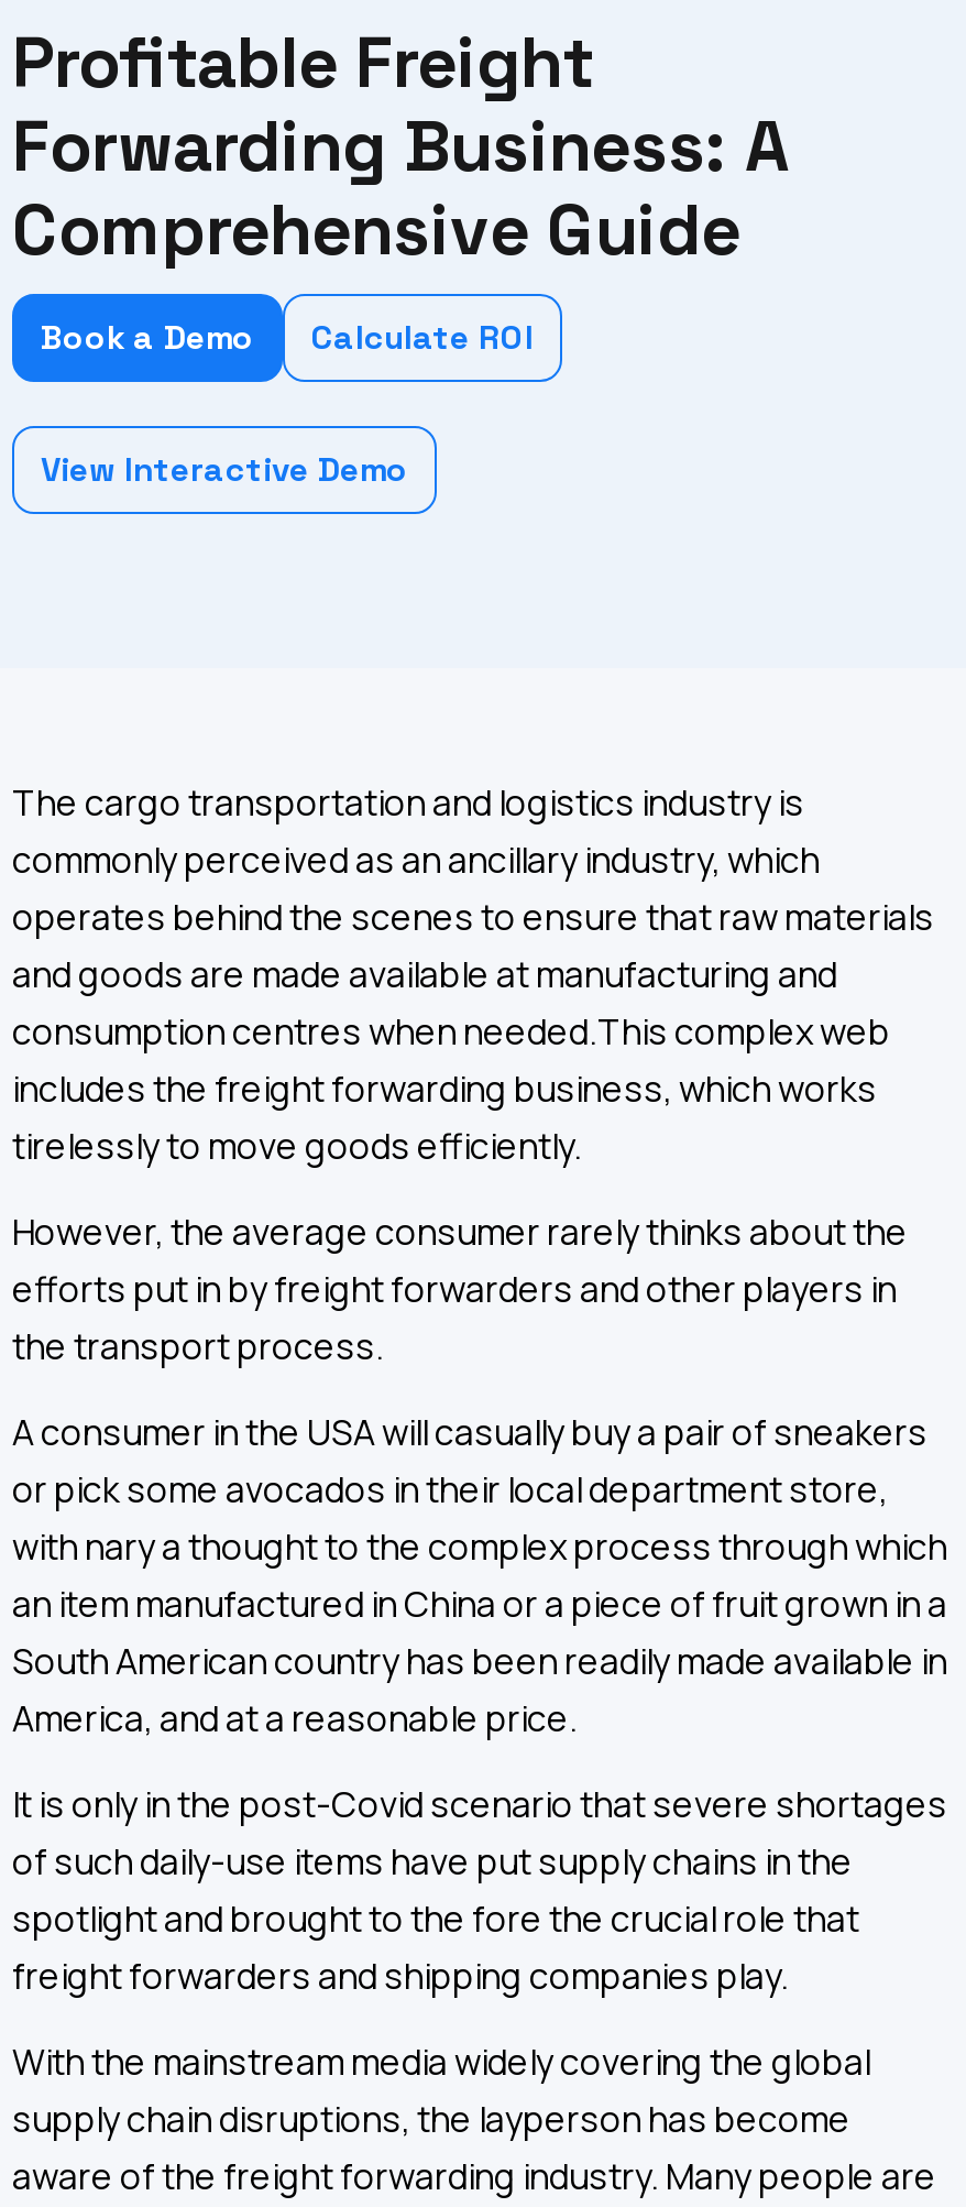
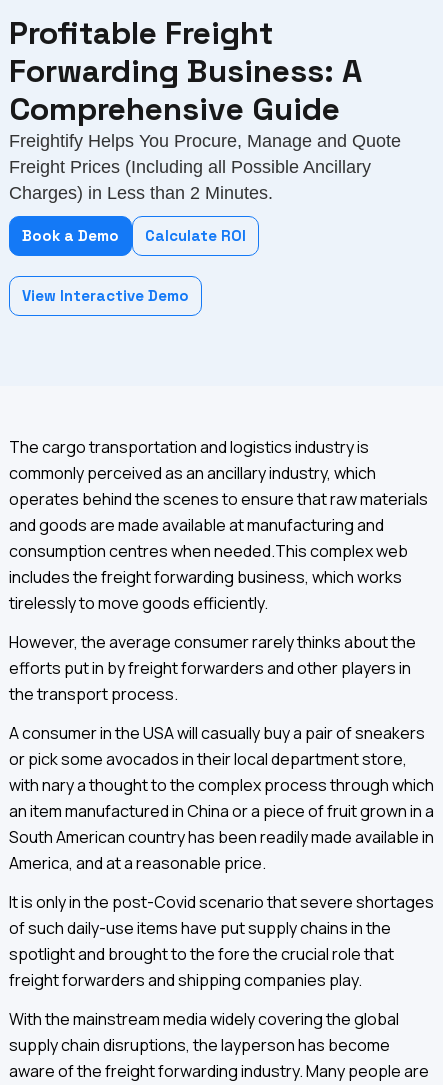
none -> [9,131,401,203] Freightify Helps You Procure, Manage and Quote | Freight Prices (Including all Possible Ancillary | Charges) in Less than 2 Minutes.

